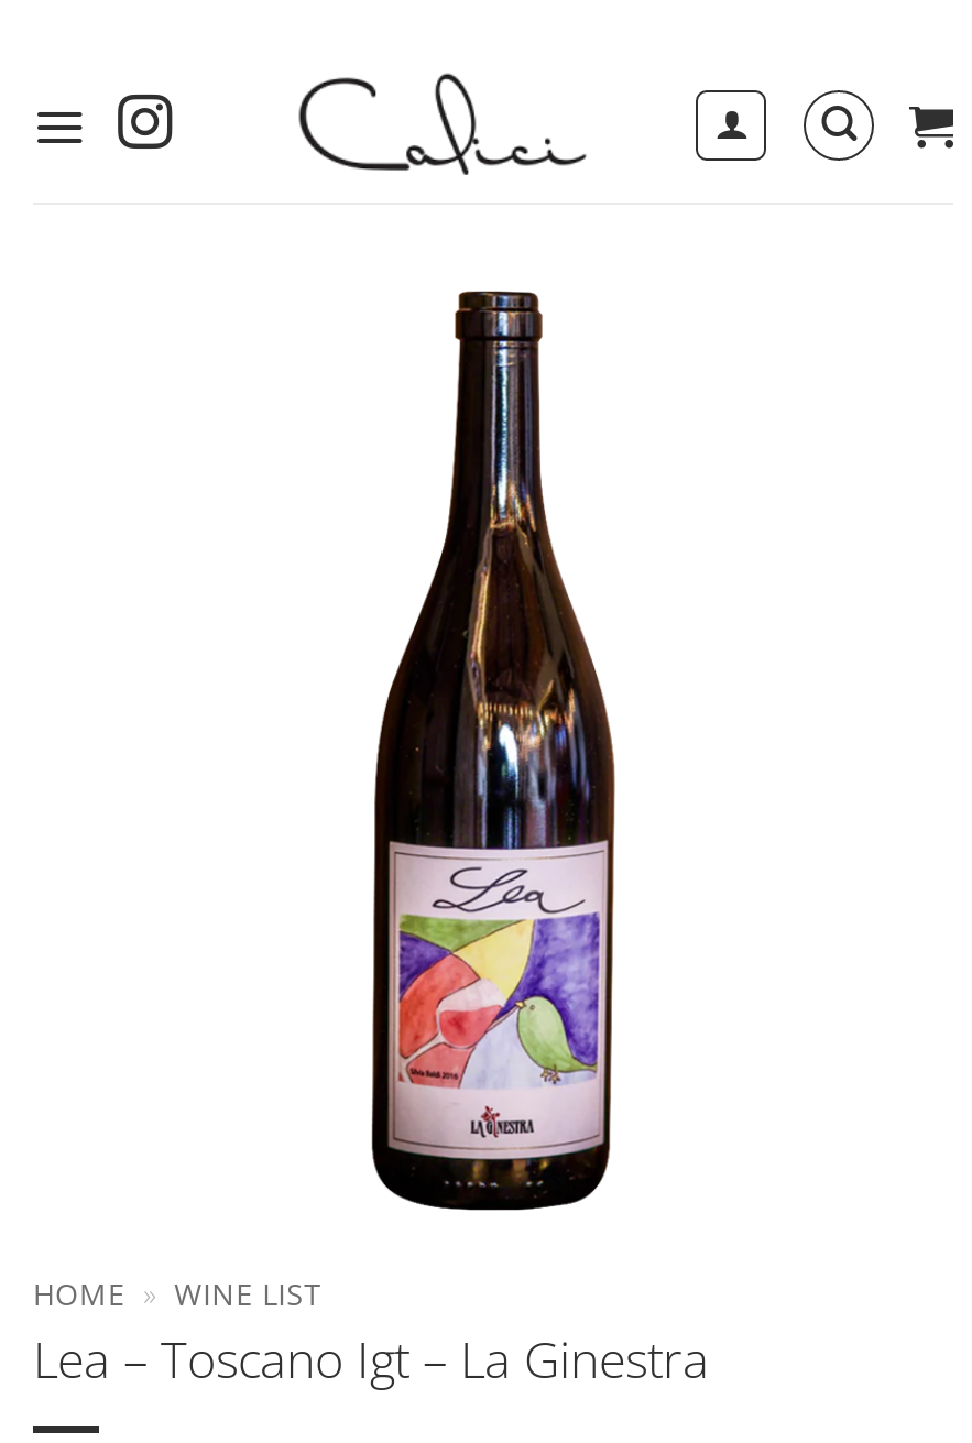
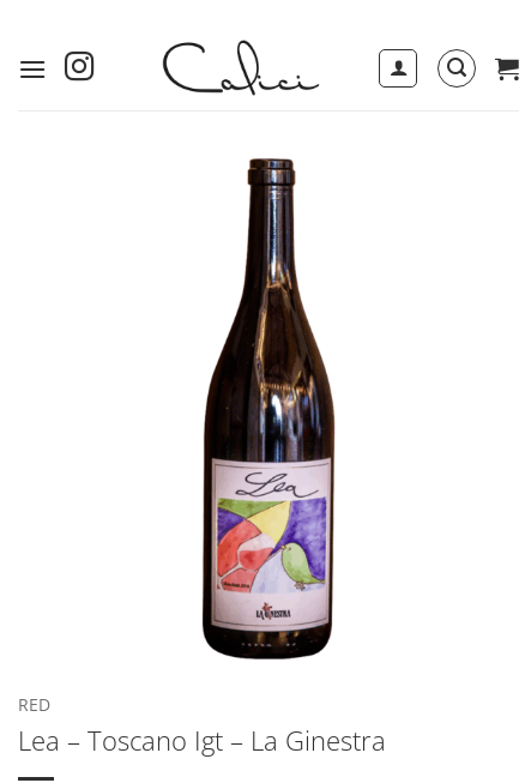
[33,1272,322,1314] HOME » WINE LIST -> [18,693,50,716] RED

